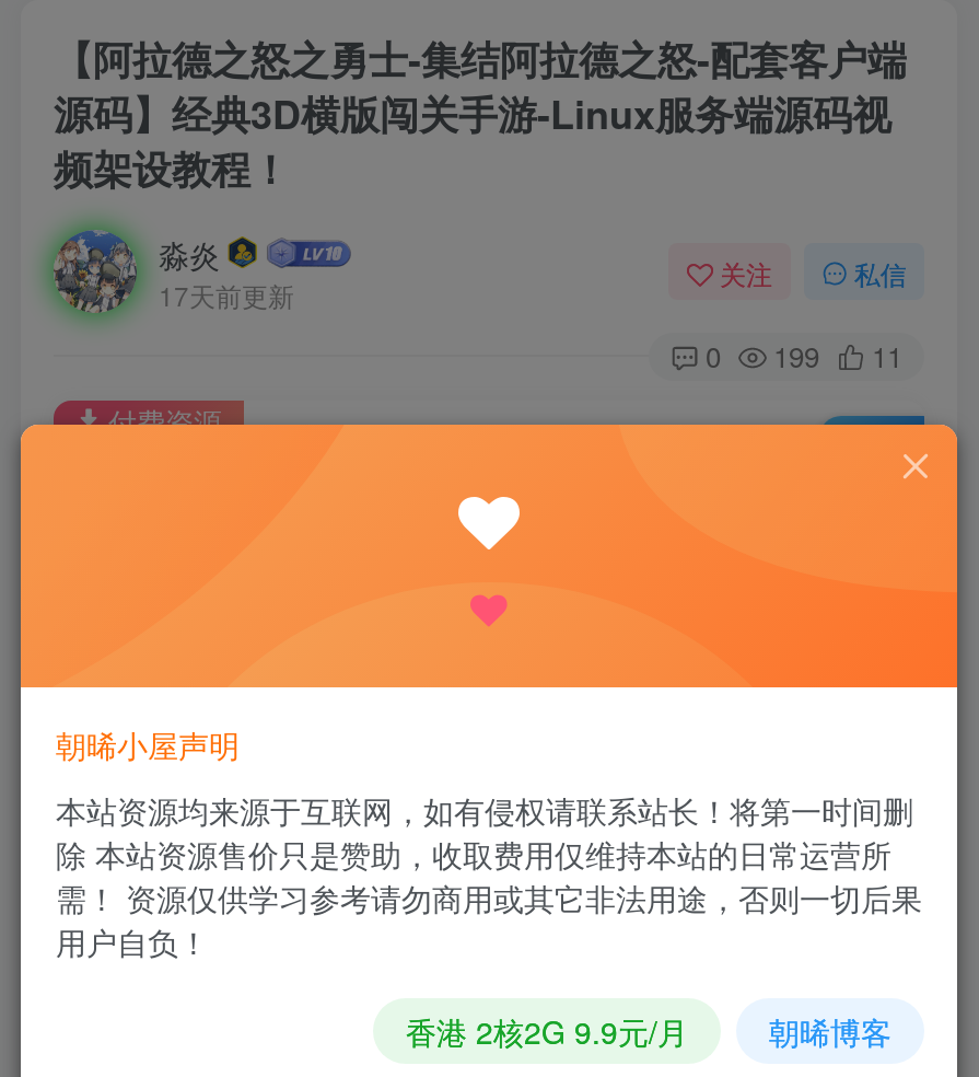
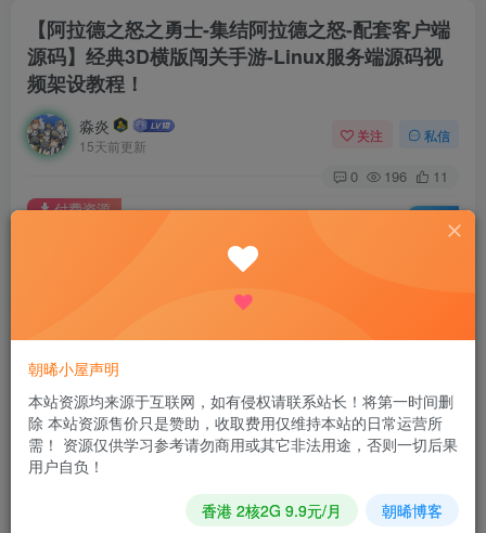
[159,275,294,312] 17天前更新 -> [79,136,146,154] 15天前更新
[706,335,902,377] 0 199 11 -> [350,166,448,186] 0 196 11

